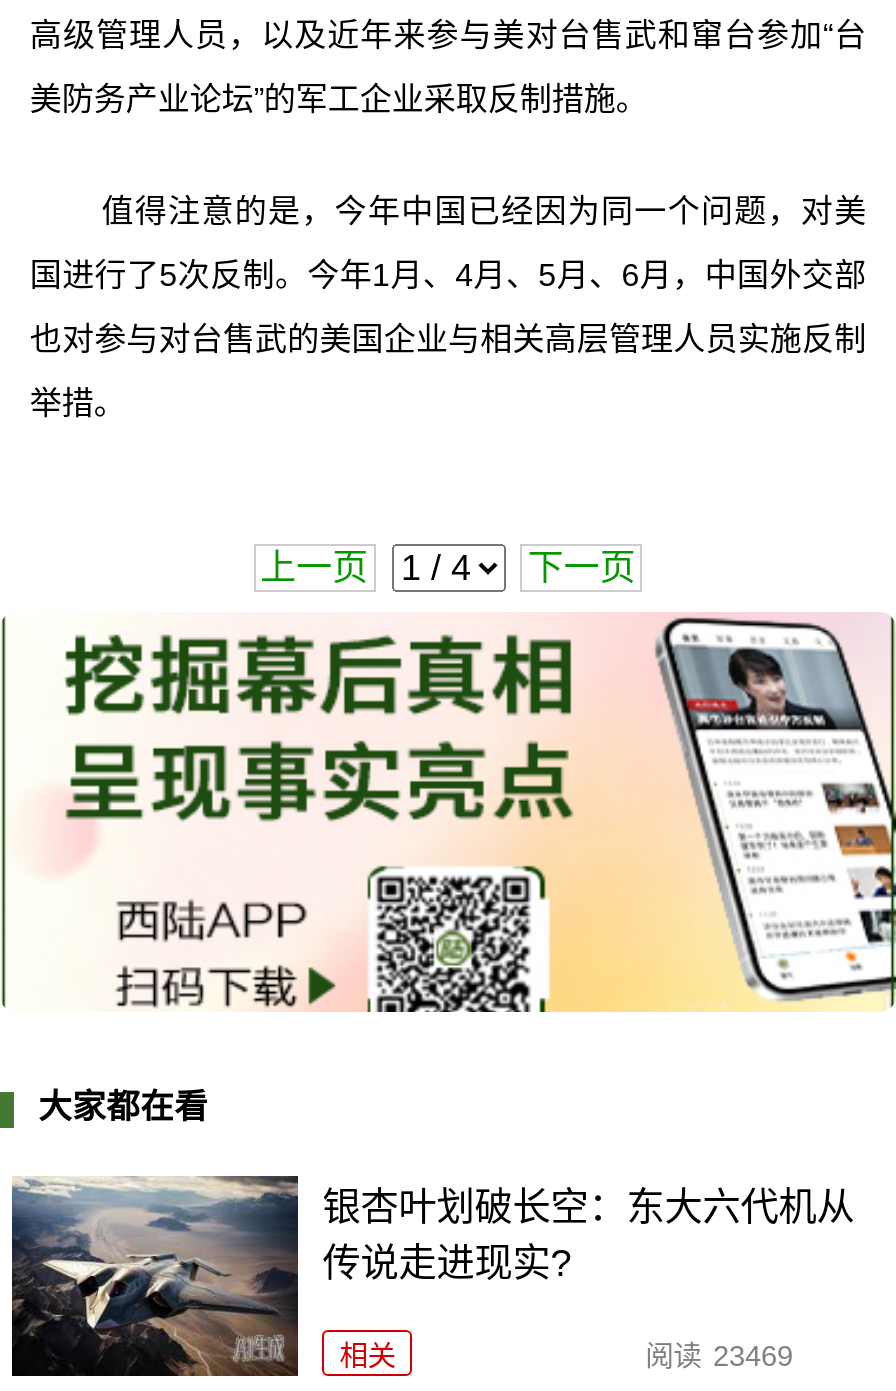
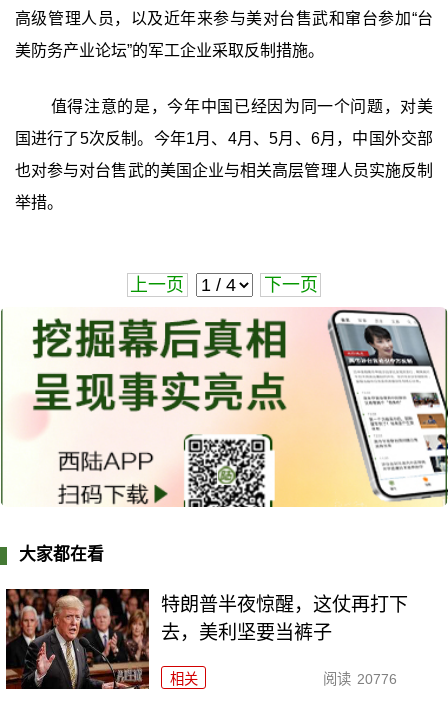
[10,1174,855,1378] [image] | 银杏叶划破长空：东大六代机从 | 传说走进现实? -> [5,588,408,690] [image] | 特朗普半夜惊醒，这仗再打下 | 去，美利坚要当裤子
[645,1339,793,1371] 阅读 23469 -> [323,671,396,687] 阅读 20776

